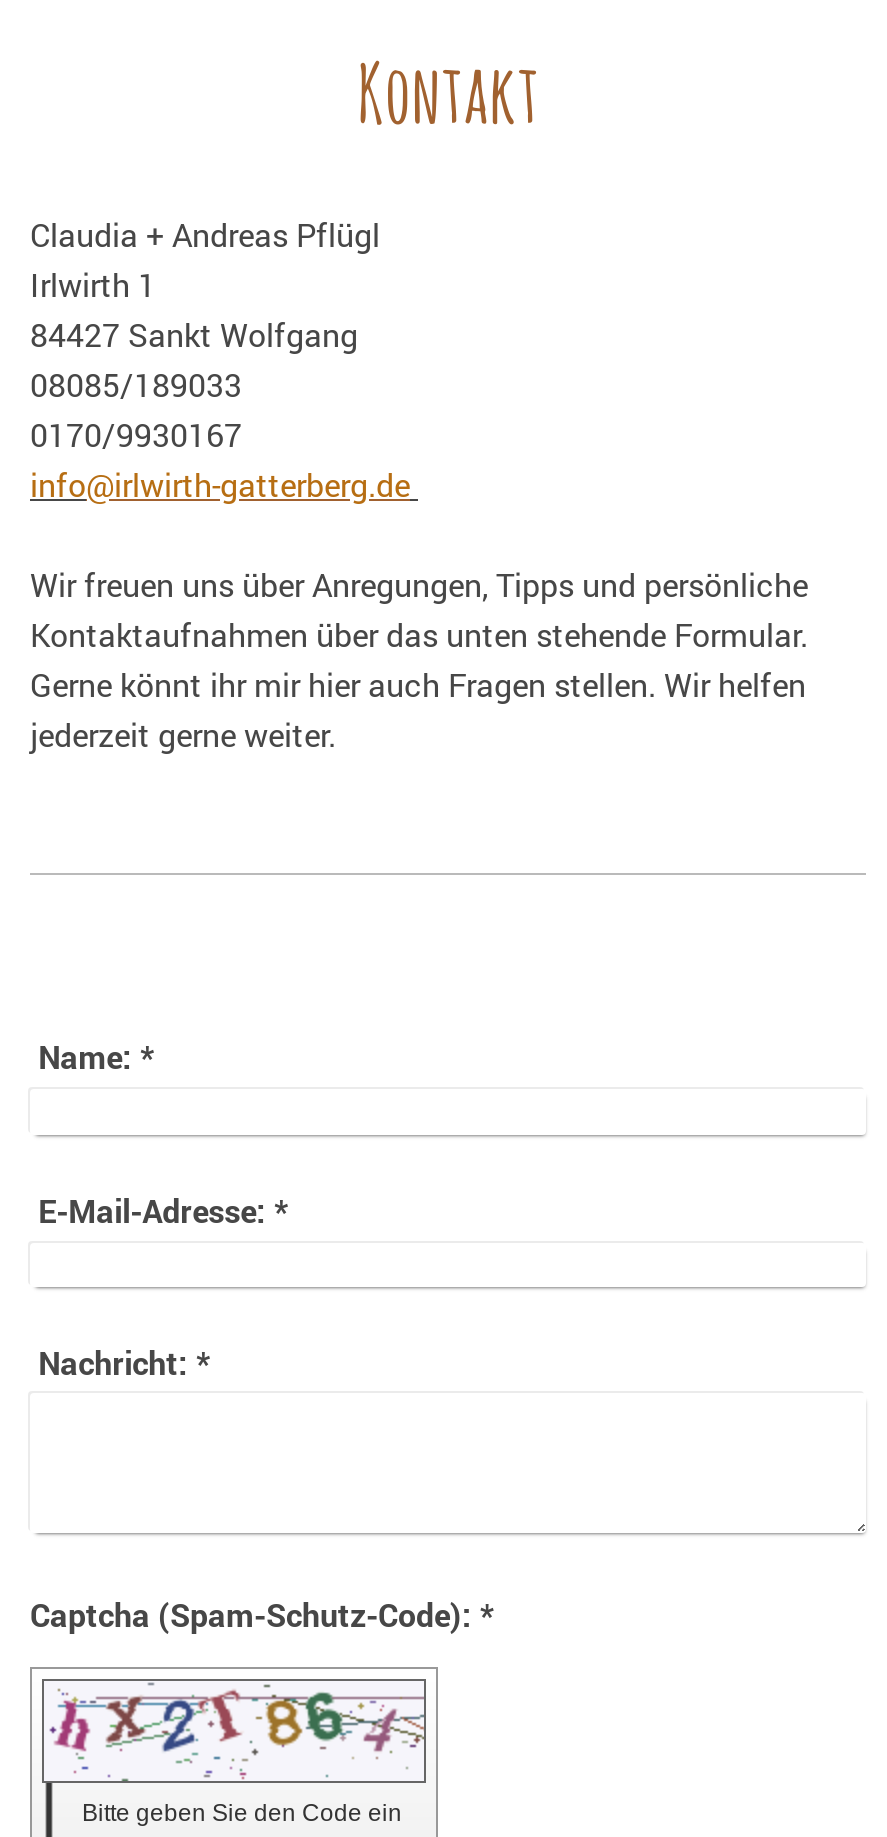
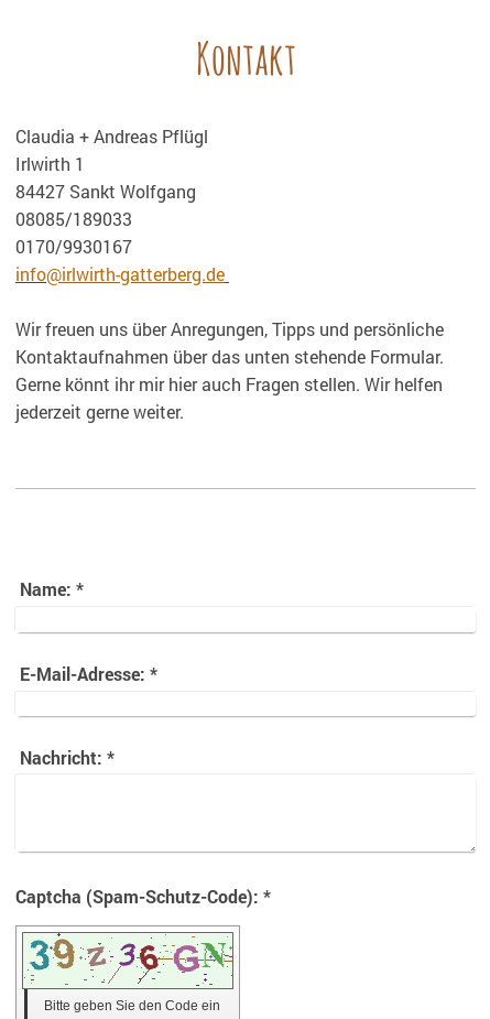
[46,1679,426,1783] [image] -> [23,932,233,988] [image]

